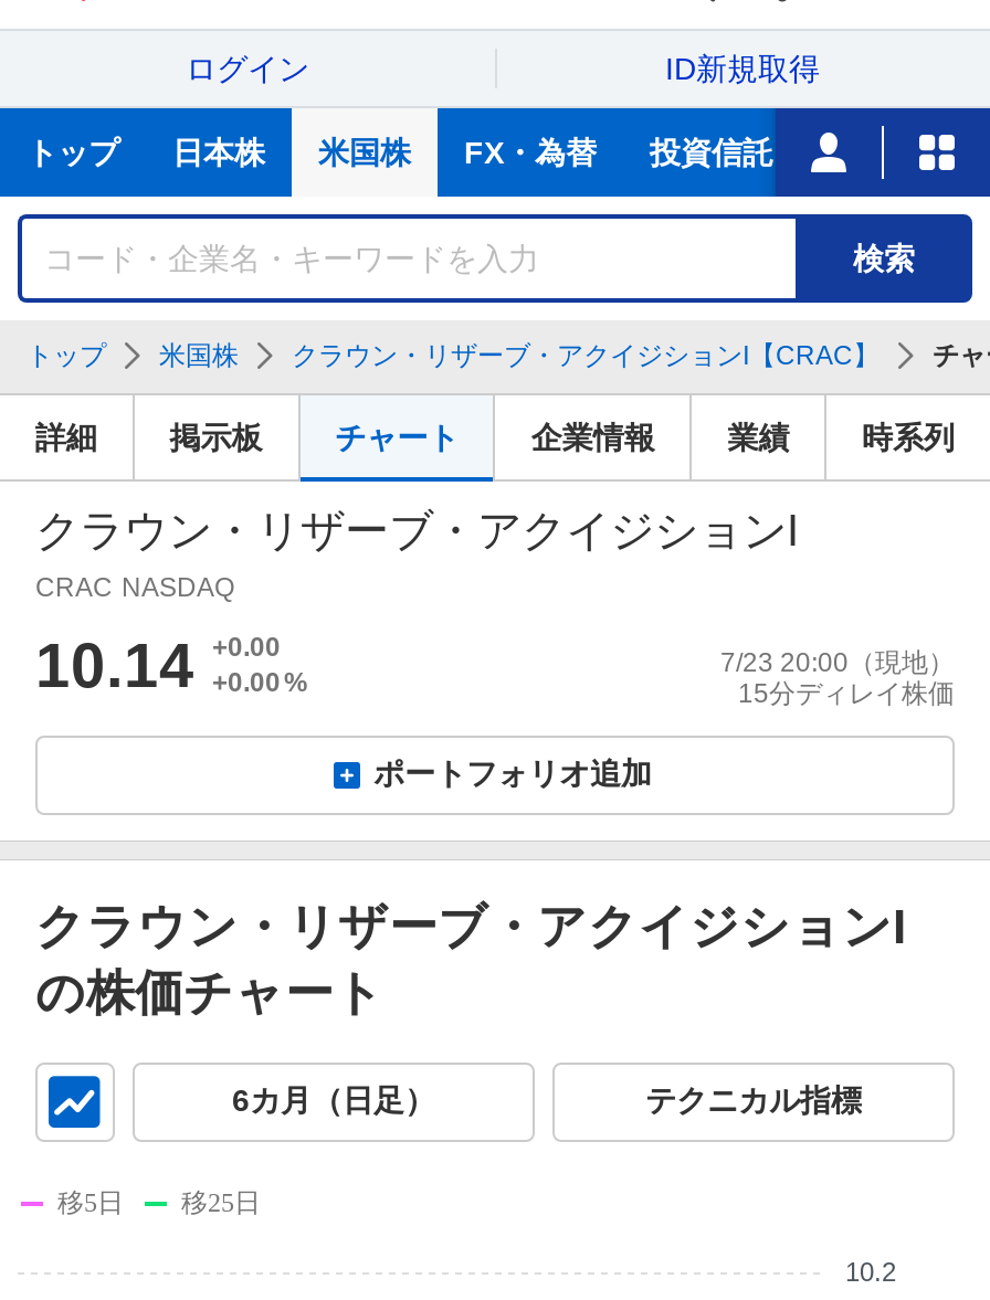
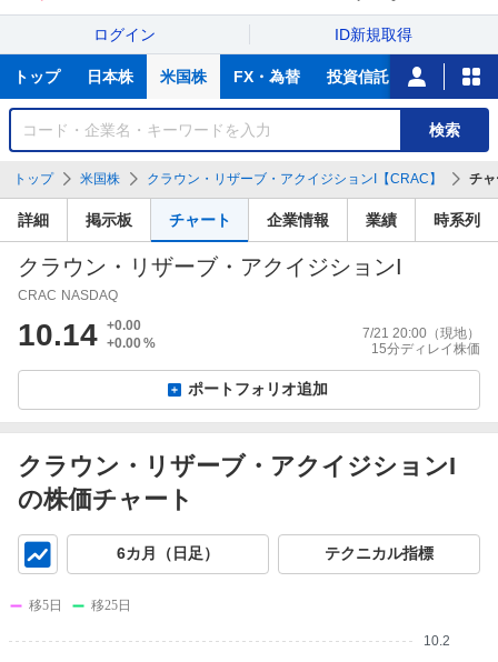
[720,647,955,678] 7/23 20:00（現地） -> [362,325,480,341] 7/21 20:00（現地）

